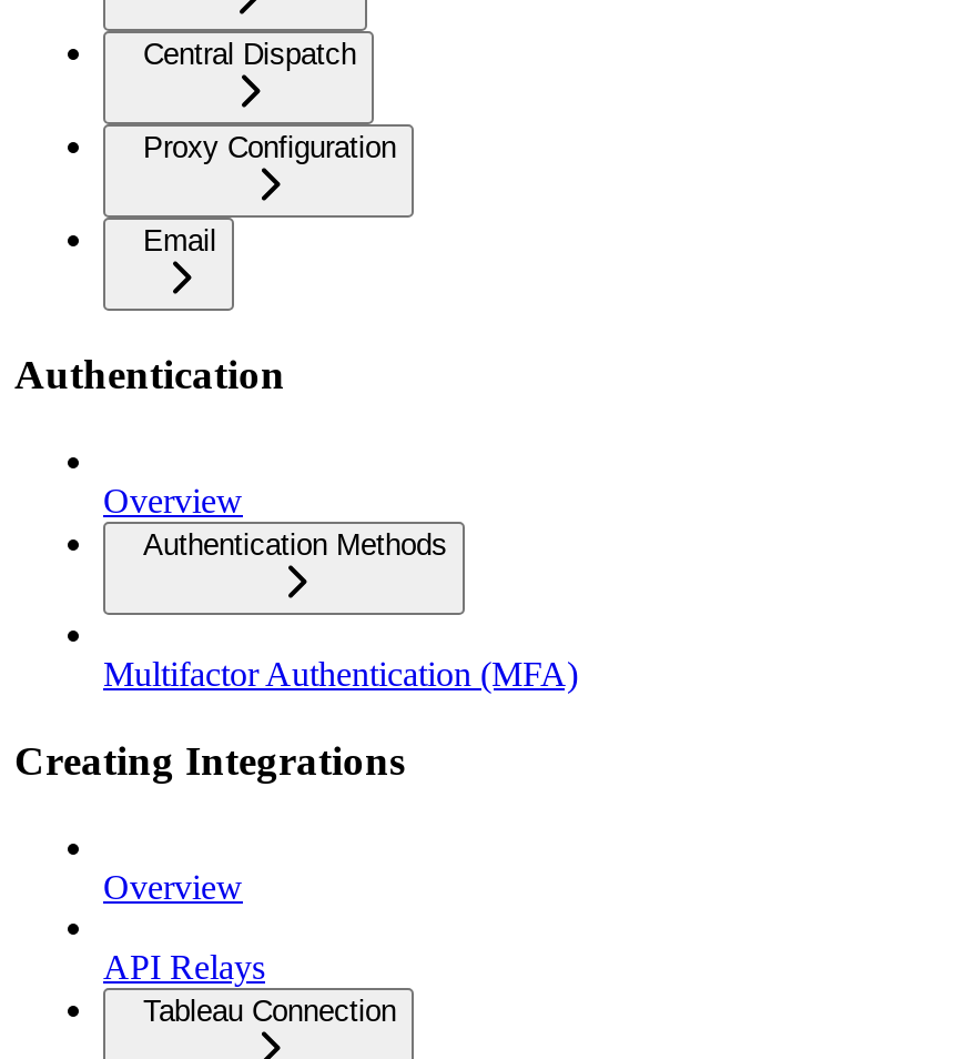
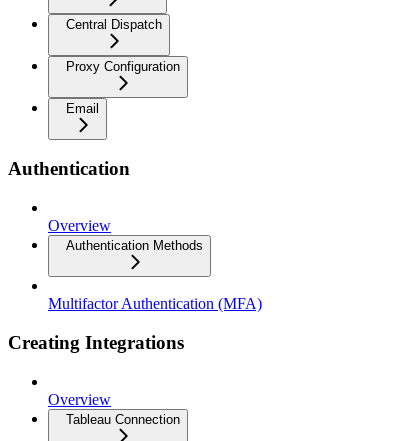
[103,947,265,985] API Relays -> none

